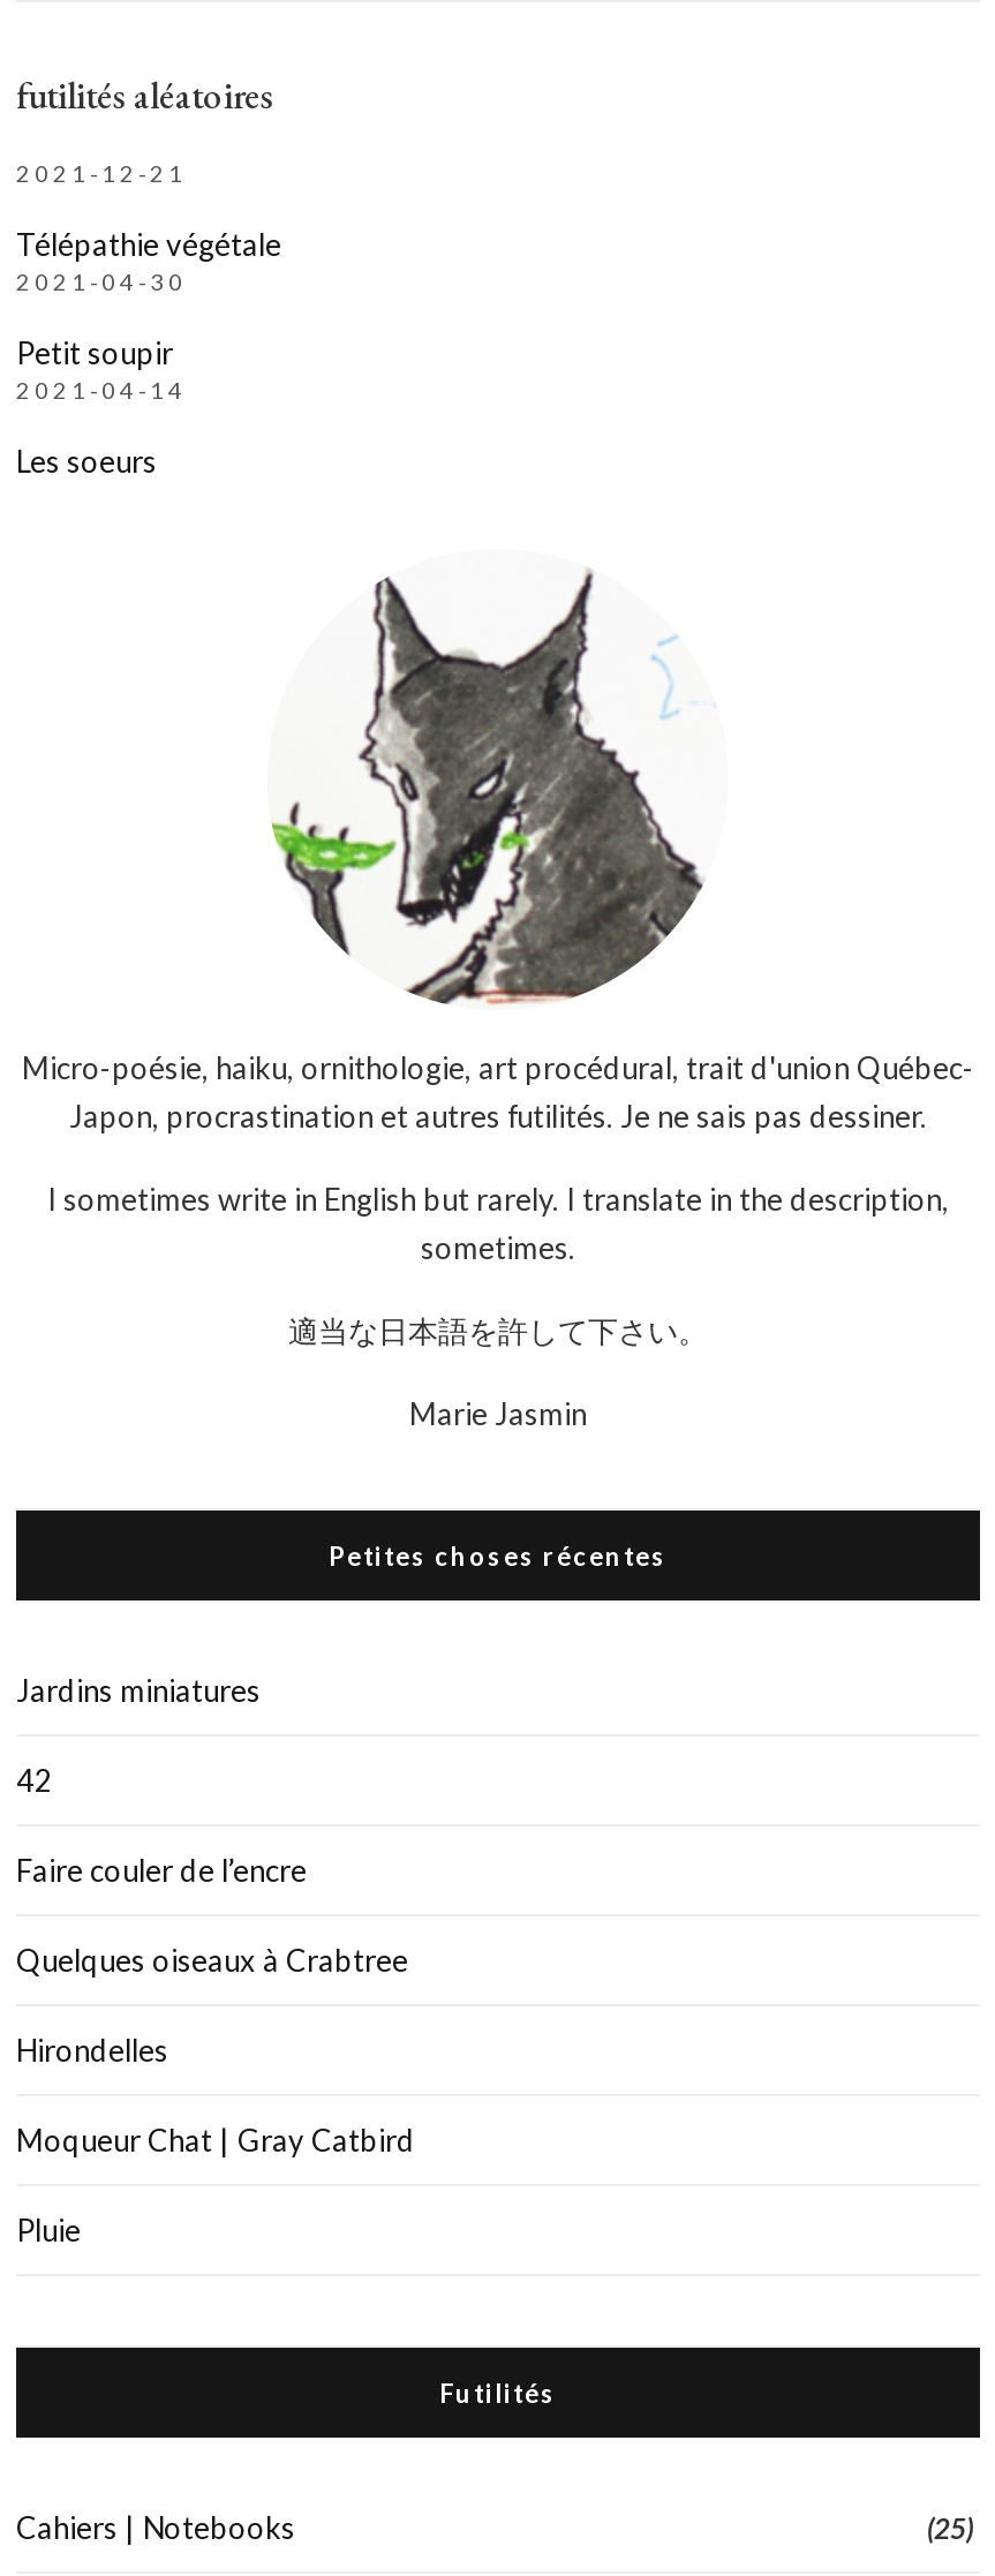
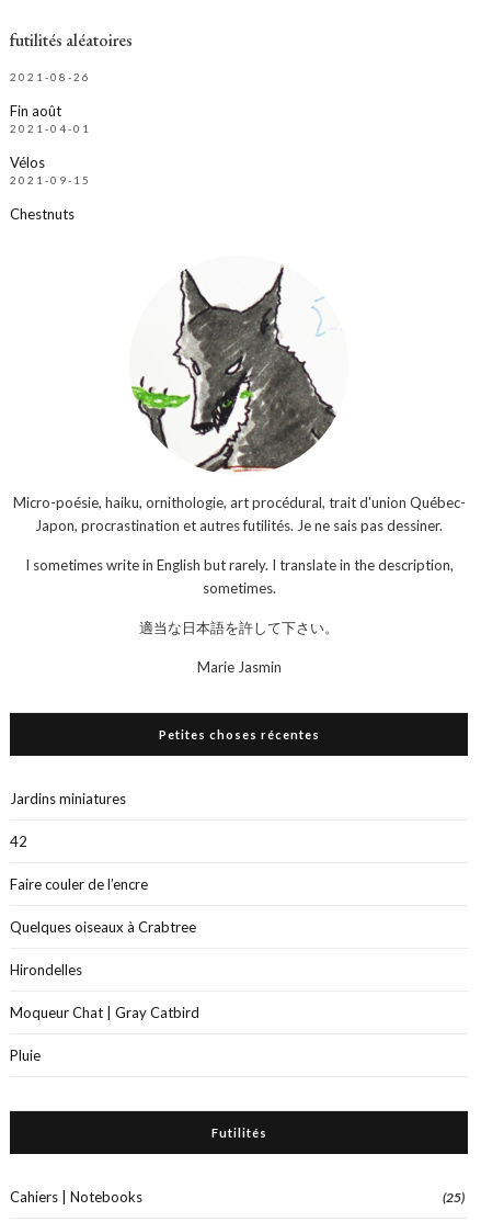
[16,158,187,185] 2021-12-21 -> [10,71,91,84] 2021-08-26
[16,224,281,294] Télépathie végétale | 2021-04-30 -> [10,102,91,135] Fin août | 2021-04-01
[16,333,187,402] Petit soupir | 2021-04-14 -> [10,154,91,187] Vélos | 2021-09-15
[16,441,157,478] Les soeurs -> [10,205,75,223] Chestnuts

